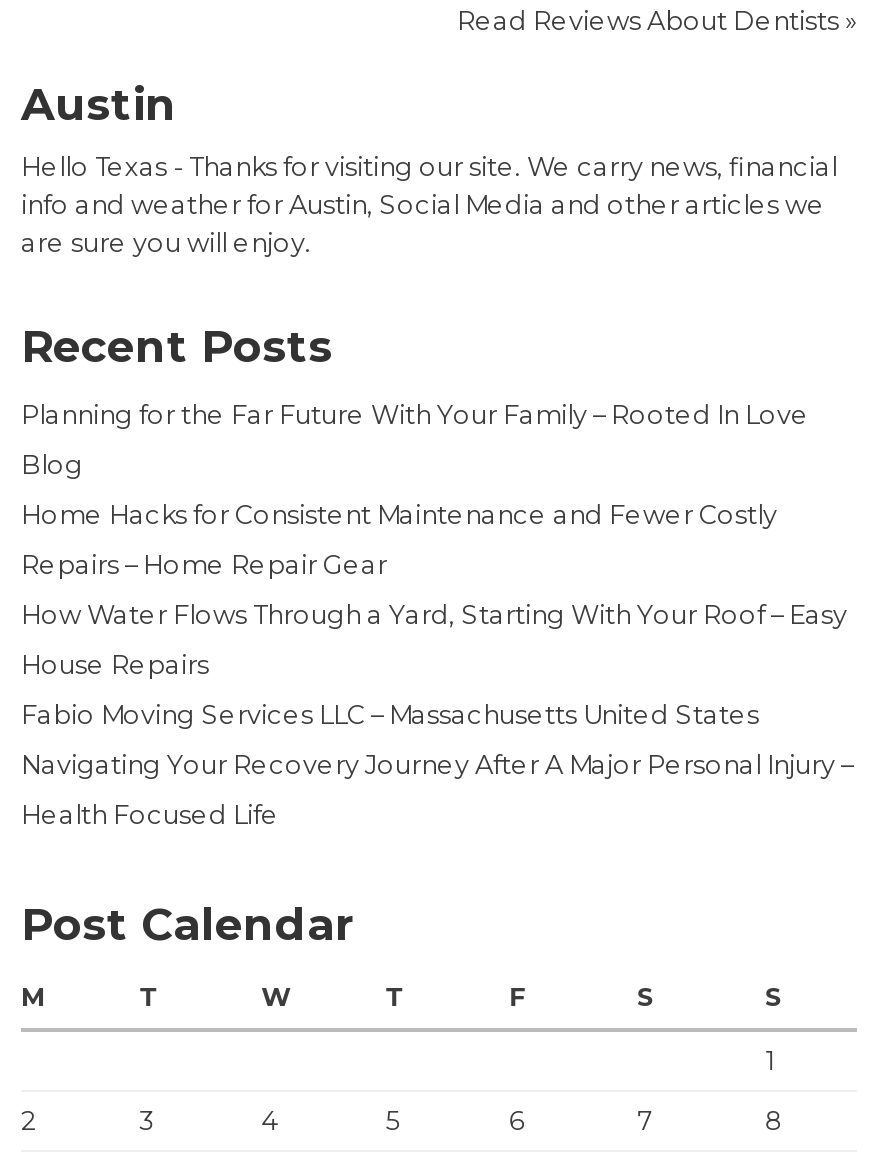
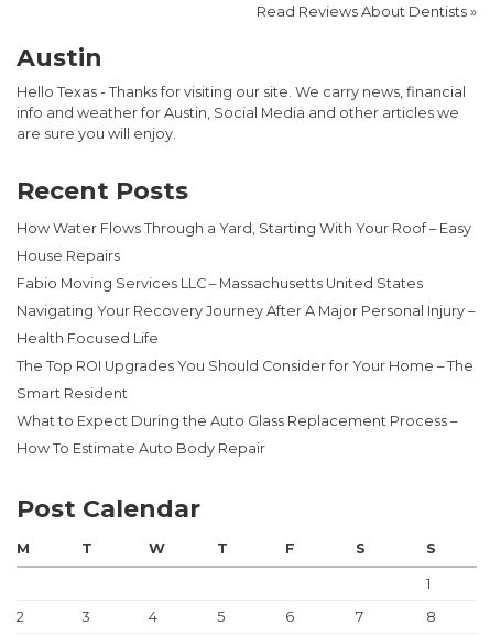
[21,400,809,580] Planning for the Far Future With Your Family – Rooted In Love | Blog | Home Hacks for Consistent Maintenance and Fewer Costly | Repairs – Home Repair Gear -> none
moved [21,600,853,830] -> [17,220,475,347]: How Water Flows Through a Yard, Starting With Your Roof – Easy | House Repairs | Fabio Moving Services LLC – Massachusetts United States | Navigating Your Recovery Journey After A Major Personal Injury – | Health Focused Life
none -> [17,358,473,457] The Top ROI Upgrades You Should Consider for Your Home – The | Smart Resident | What to Expect During the Auto Glass Replacement Process – | How To Estimate Auto Body Repair

